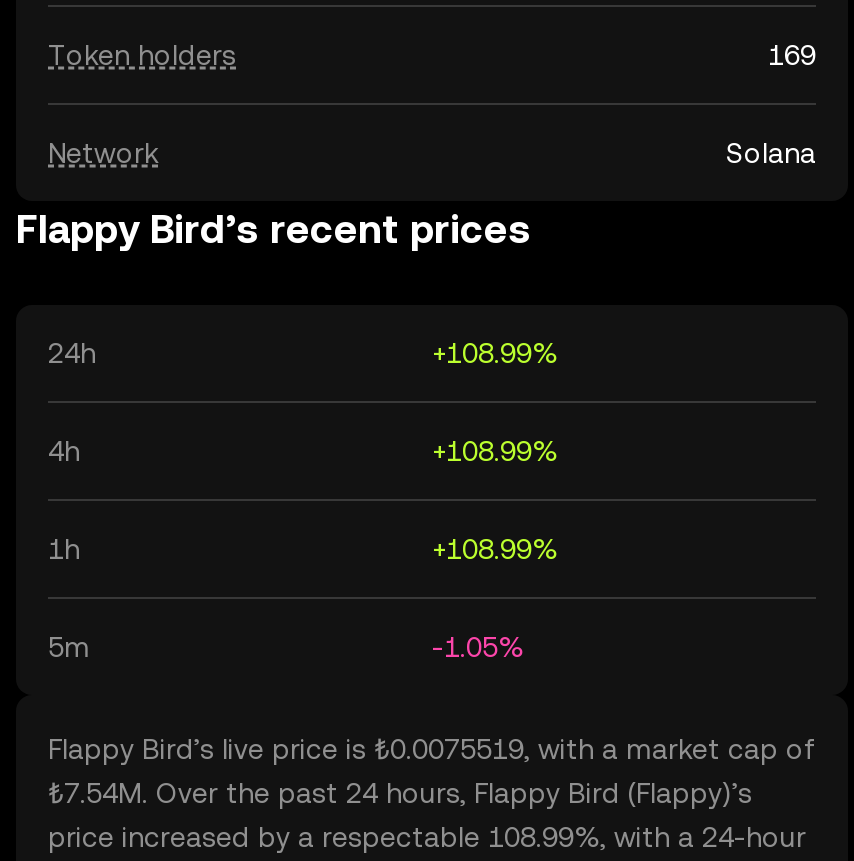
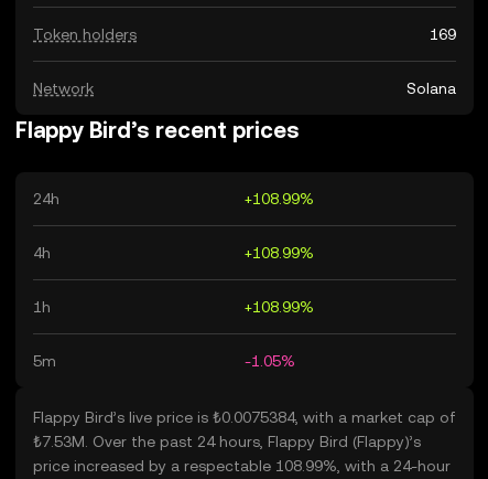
[48,733,816,765] Flappy Bird’s live price is ₺0.0075519, with a market cap of -> [33,408,456,426] Flappy Bird’s live price is ₺0.0075384, with a market cap of
[48,777,752,809] ₺7.54M. Over the past 24 hours, Flappy Bird (Flappy)’s -> [33,433,421,450] ₺7.53M. Over the past 24 hours, Flappy Bird (Flappy)’s

